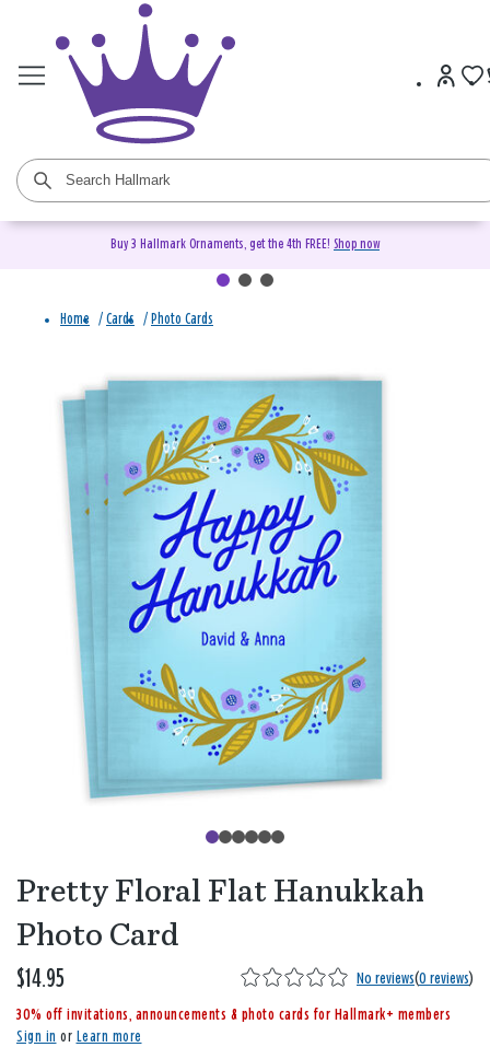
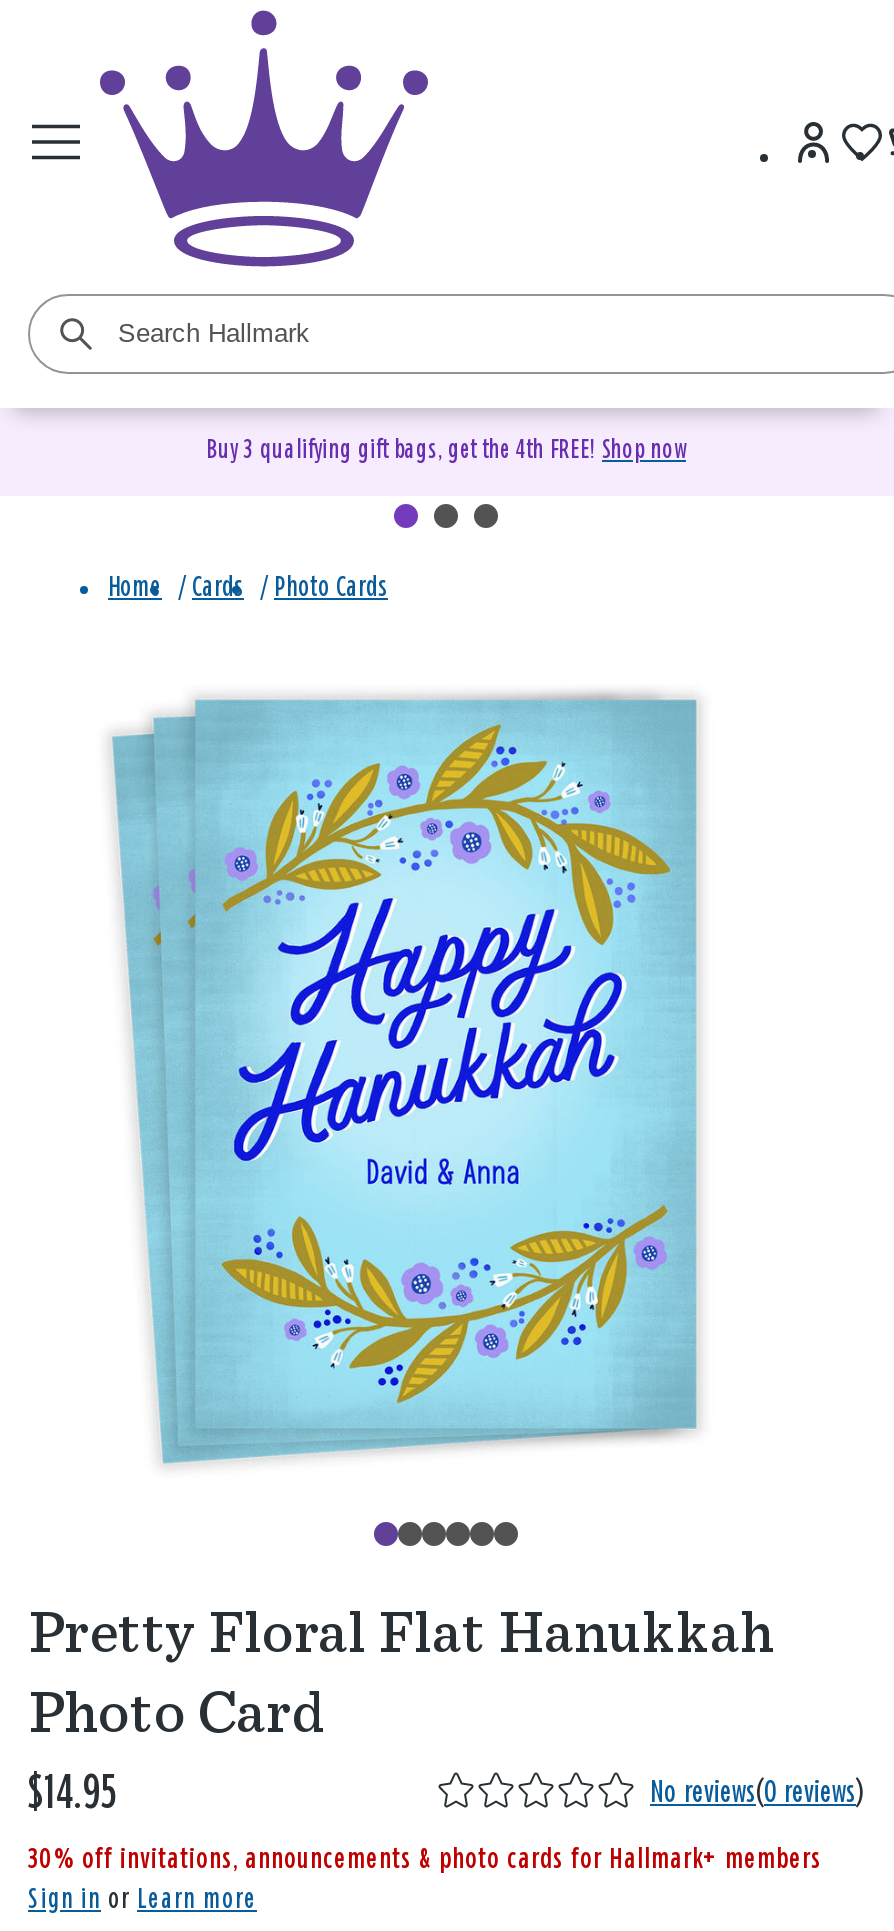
[110,238,380,252] Buy 3 Hallmark Ornaments, get the 4th FREE! Shop now -> [206,438,686,464] Buy 3 qualifying gift bags, get the 4th FREE! Shop now

